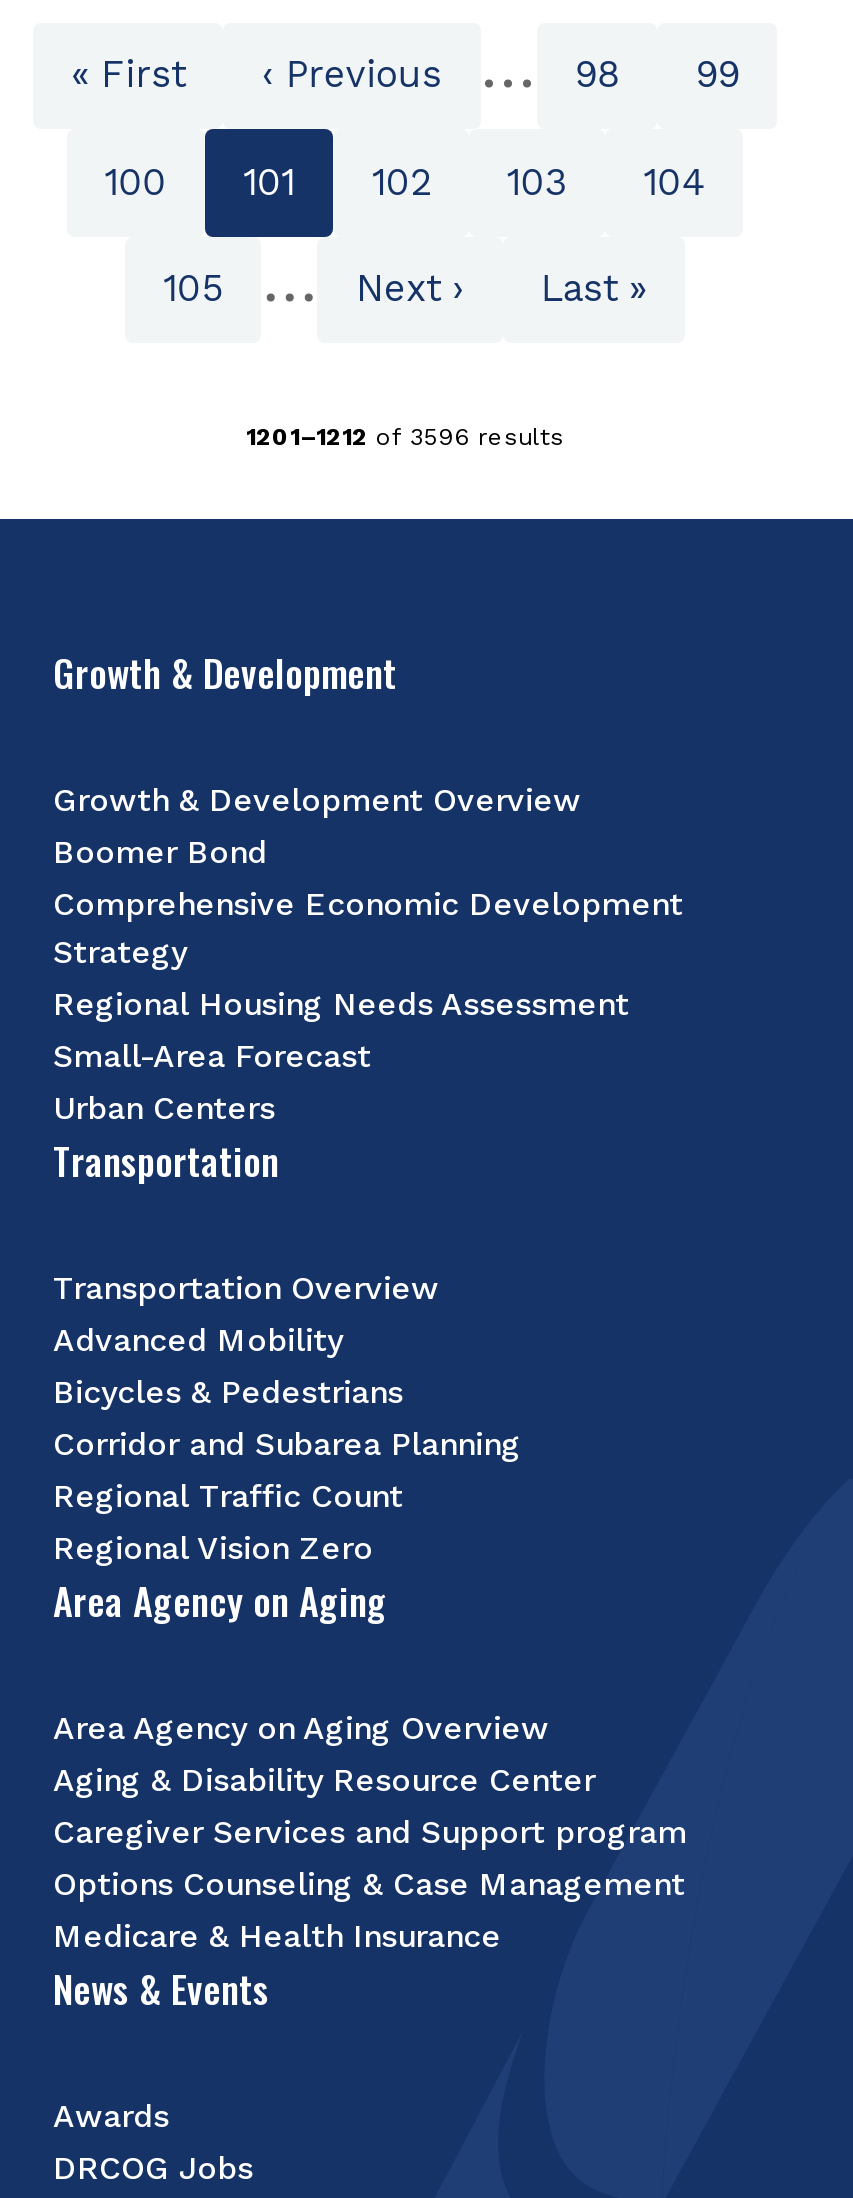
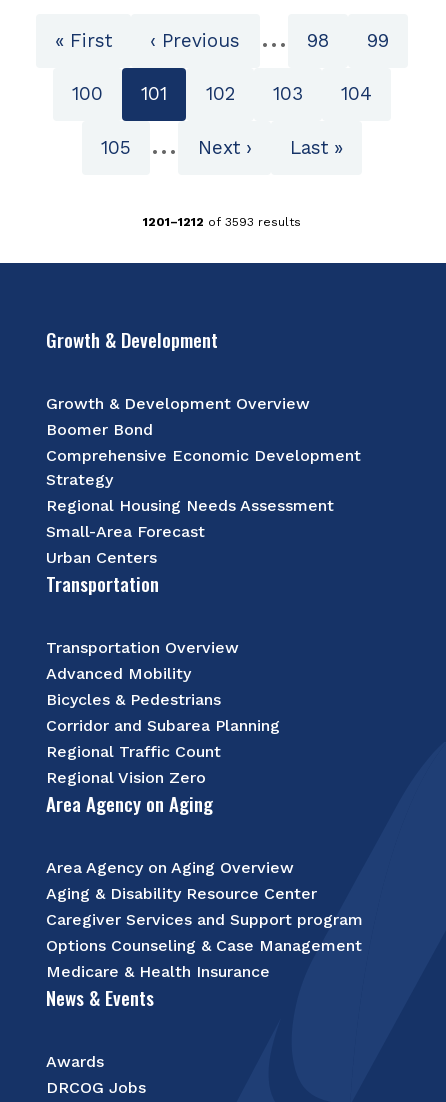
[246,424,564,452] 1201–1212 of 3596 results -> [143,215,301,229] 1201–1212 of 3593 results

